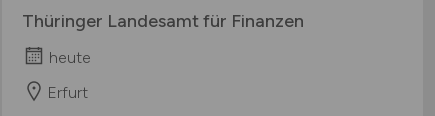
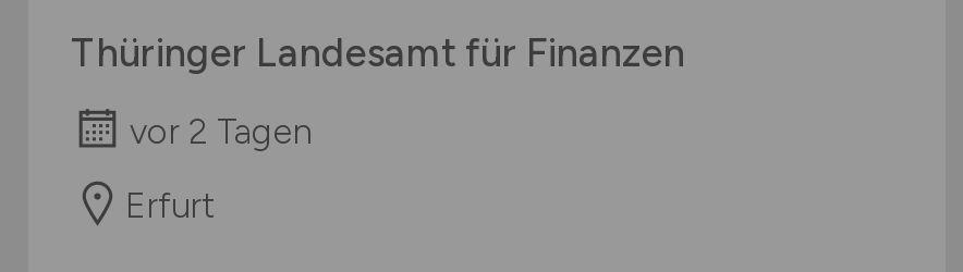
[48,48,90,67] heute -> [130,111,313,152] vor 2 Tagen

